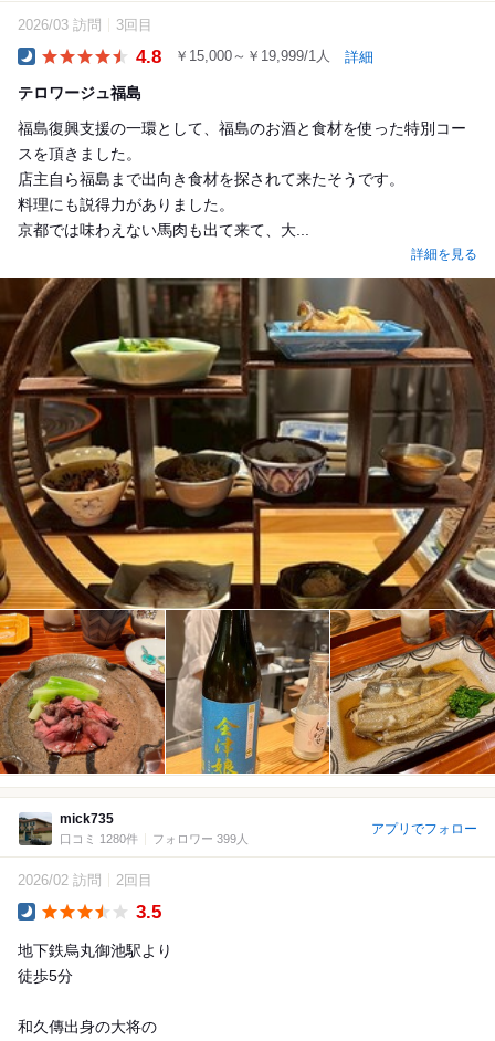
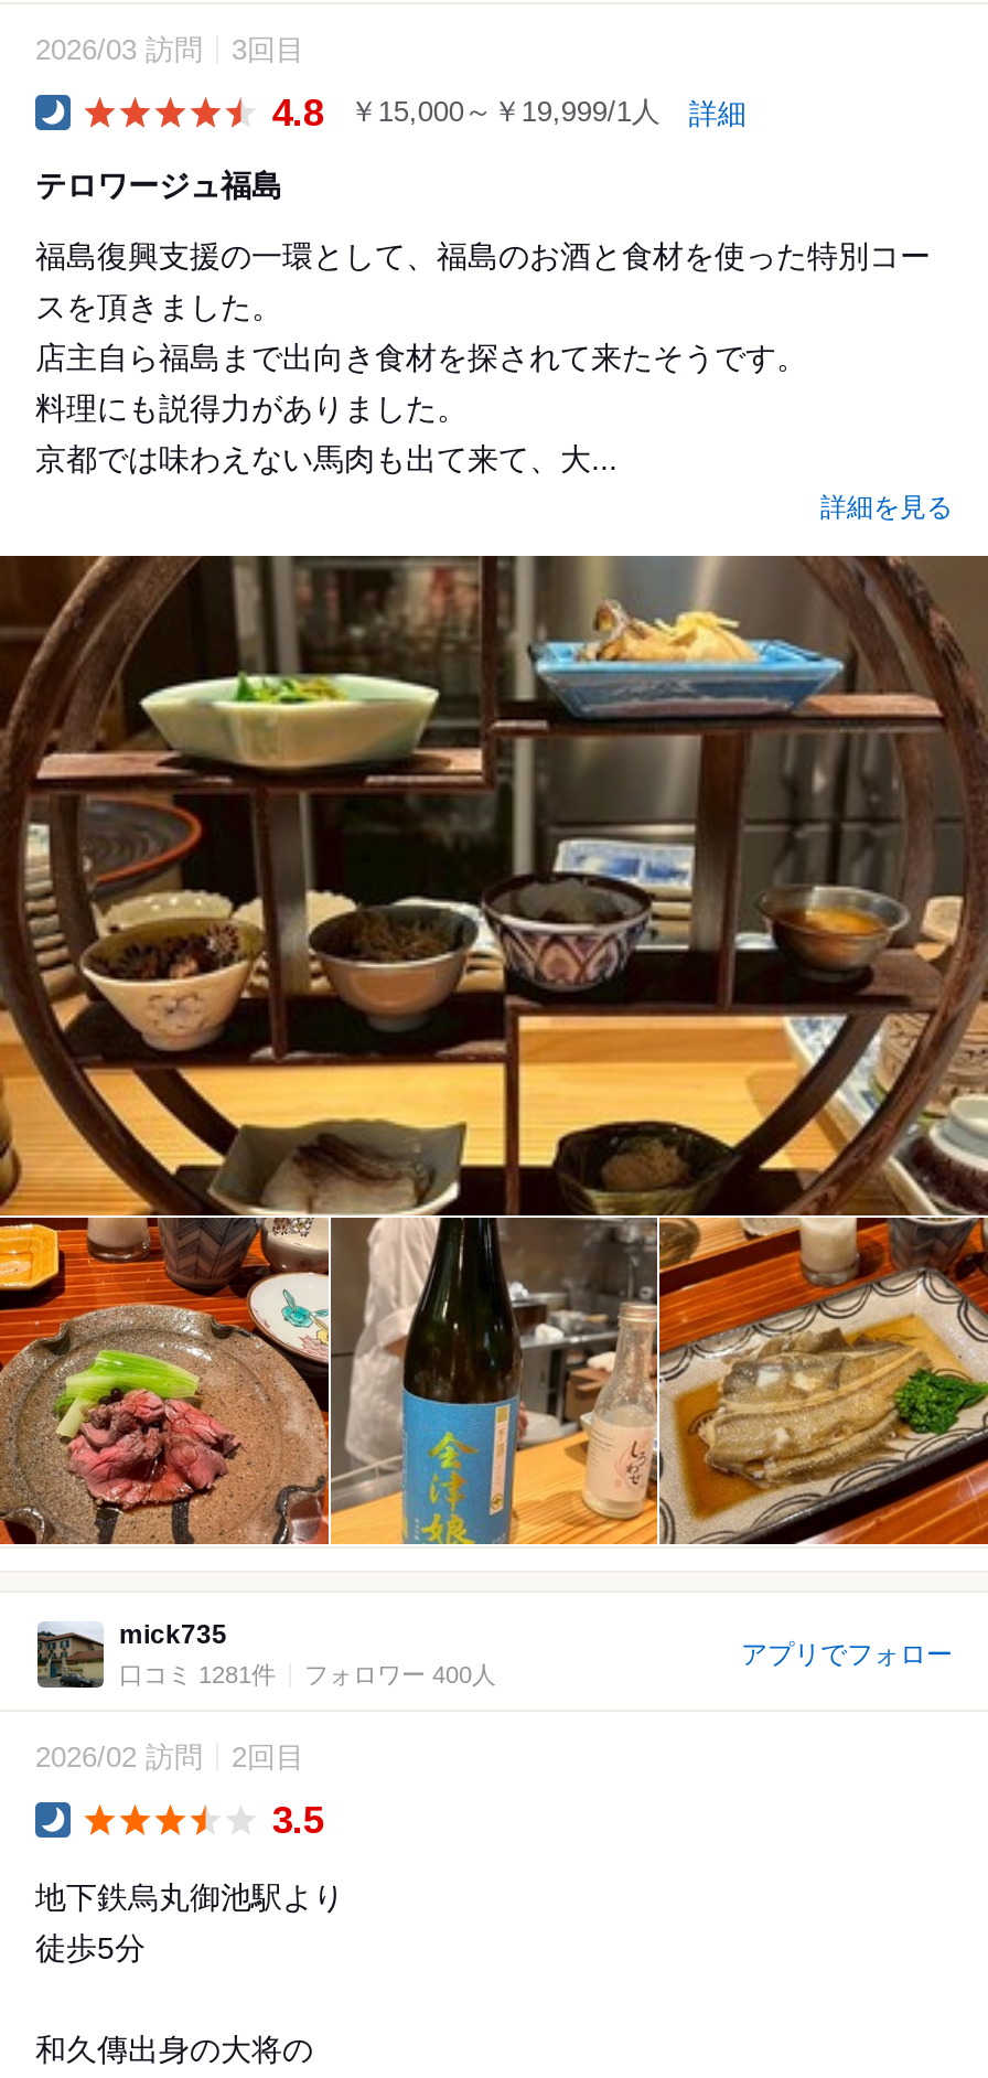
[60,833,138,846] 口コミ 1280件 -> [119,1662,276,1689] 口コミ 1281件
[152,833,249,846] フォロワー 399人 -> [304,1662,496,1689] フォロワー 400人

